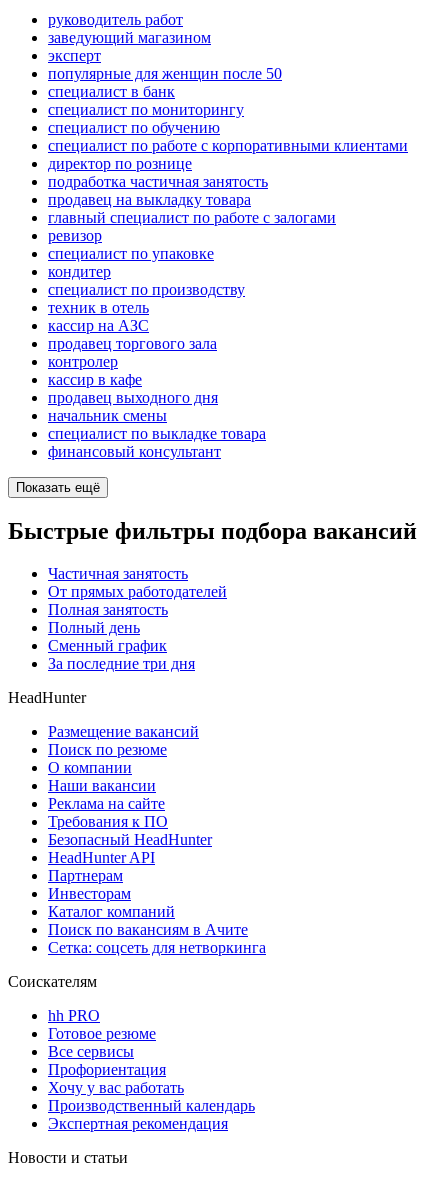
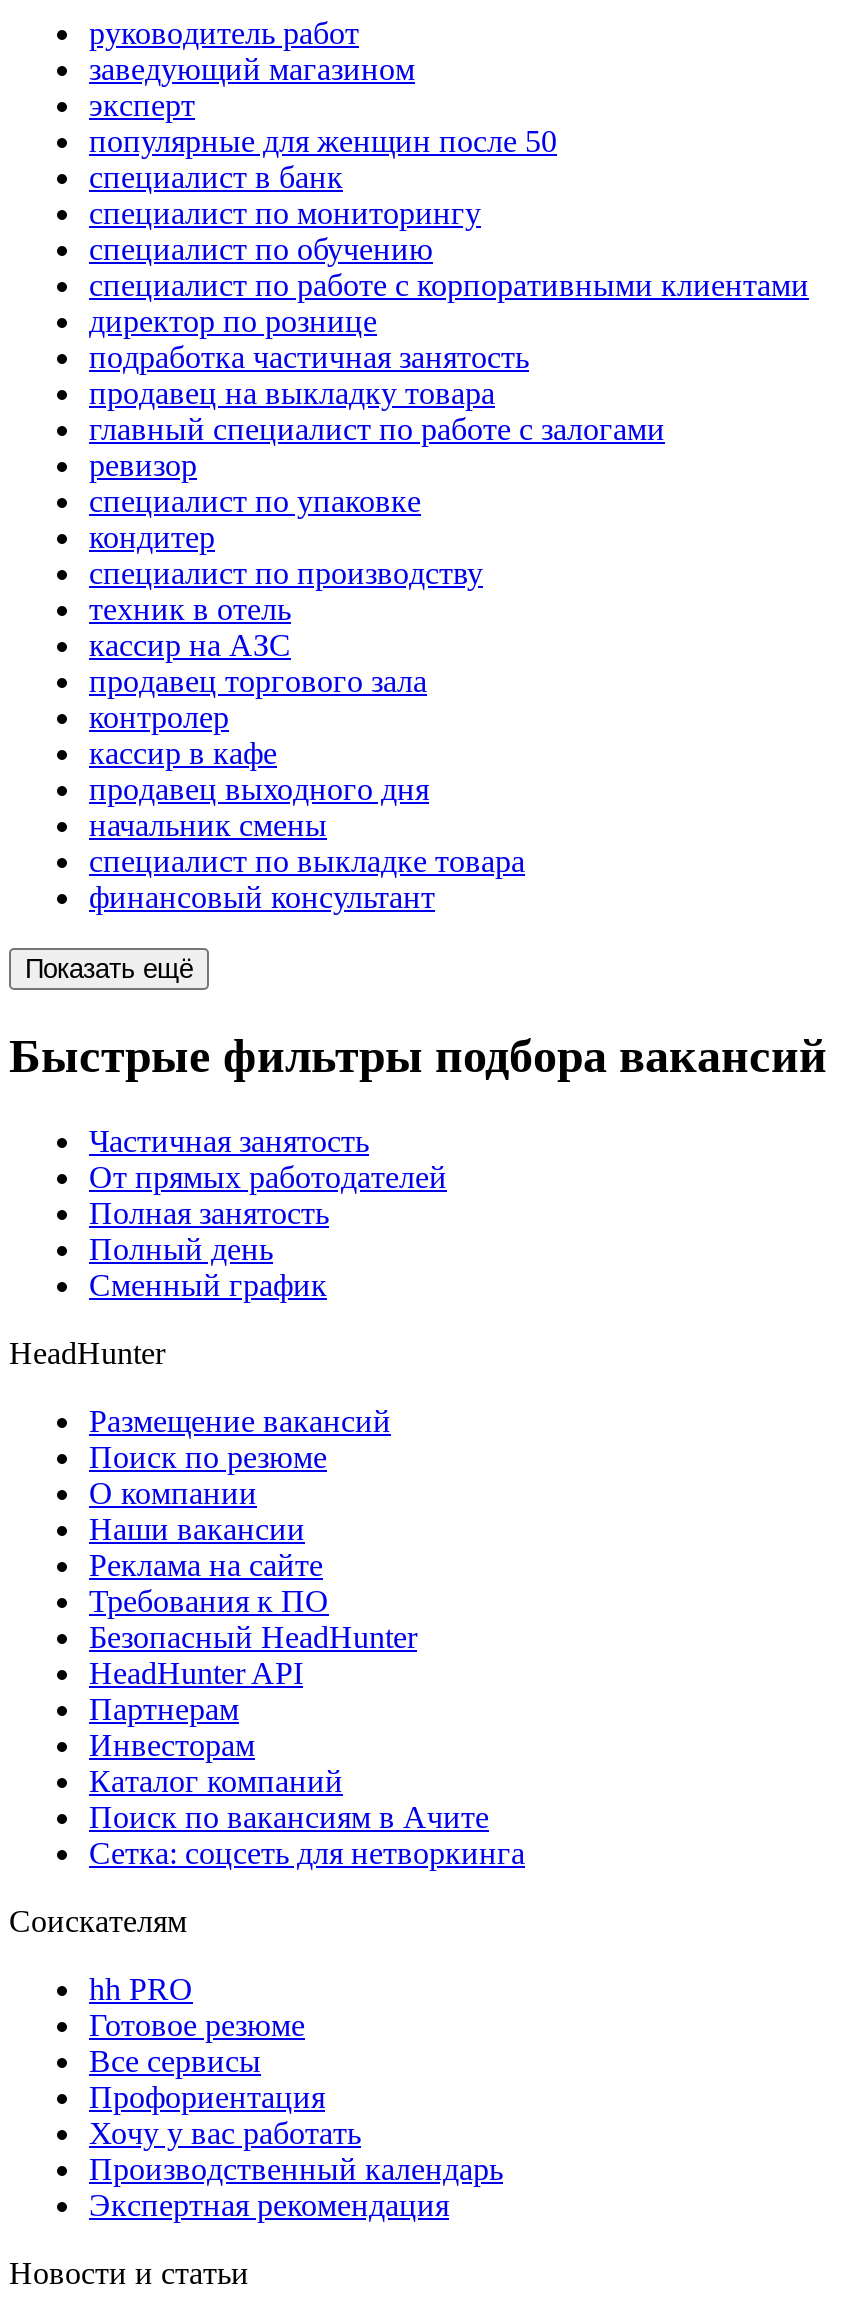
[48,655,195,672] За последние три дня -> none

